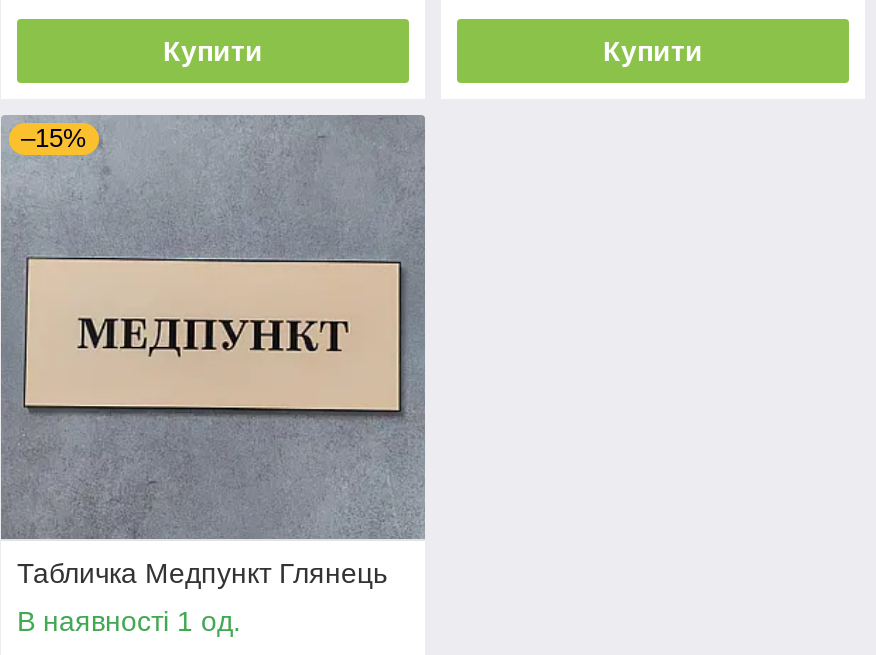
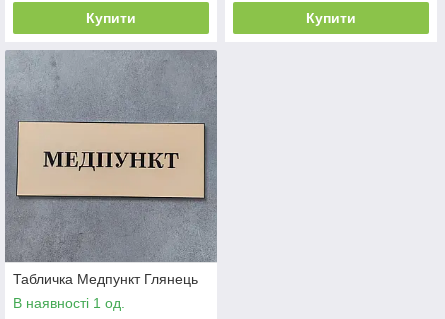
[21,123,87,153] –15% -> none

